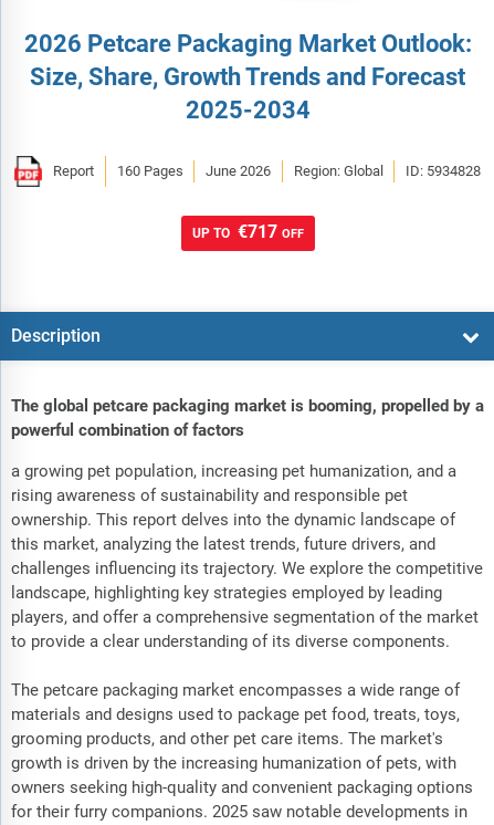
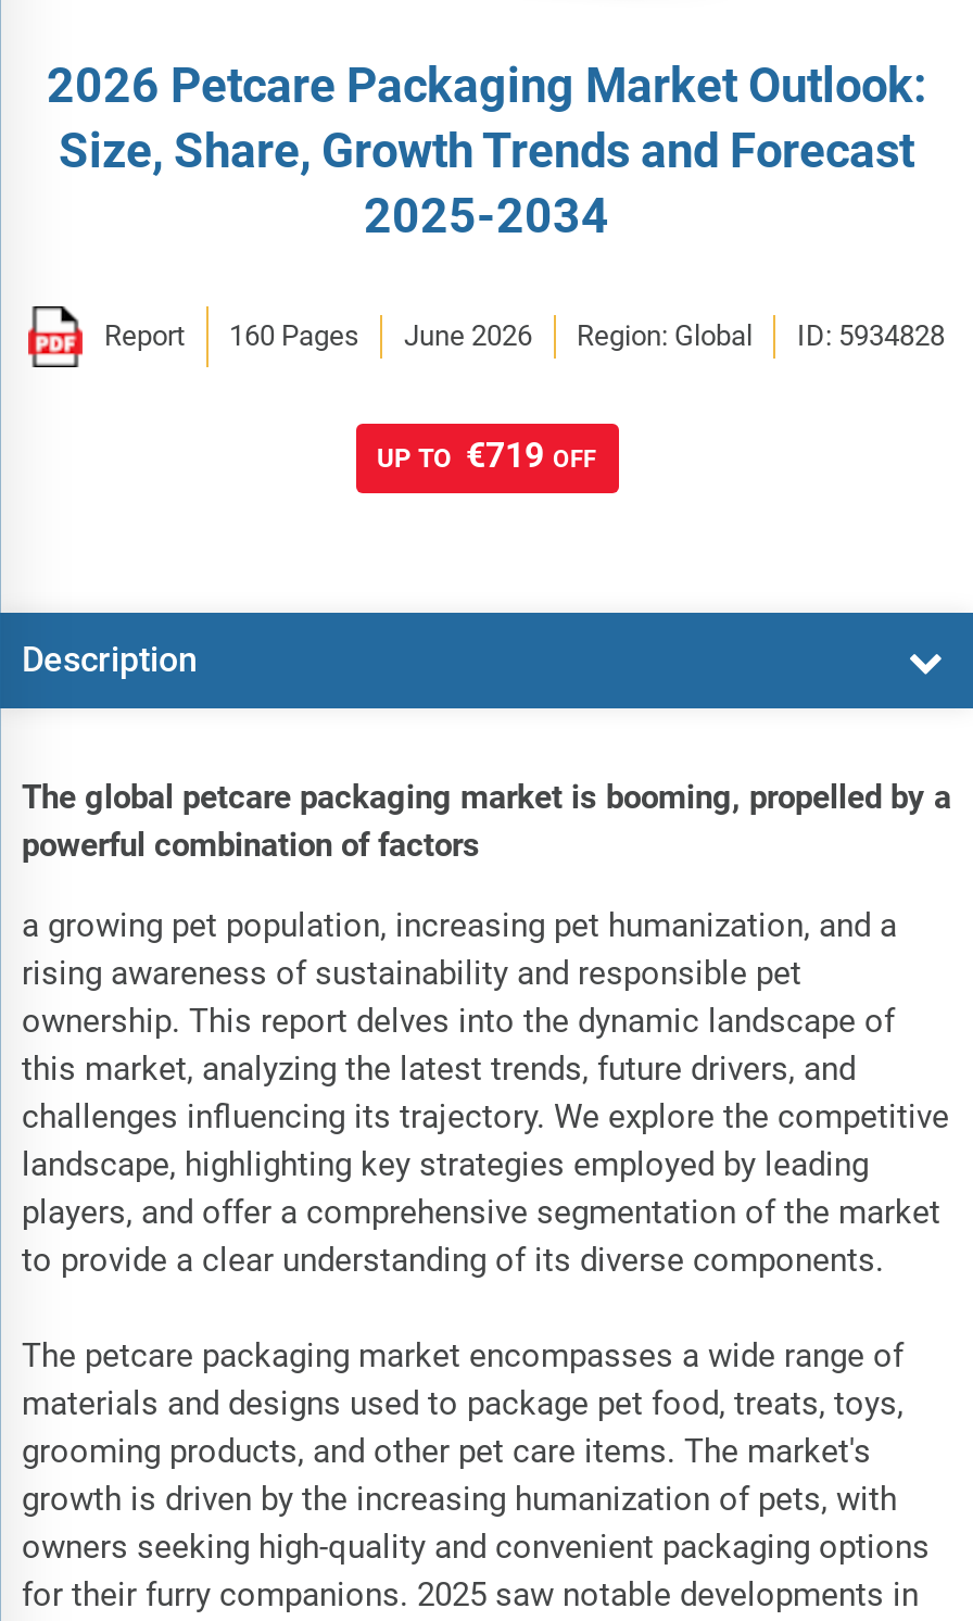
[192,221,303,242] UP TO €717 OFF -> [377,434,596,475] UP TO €719 OFF

